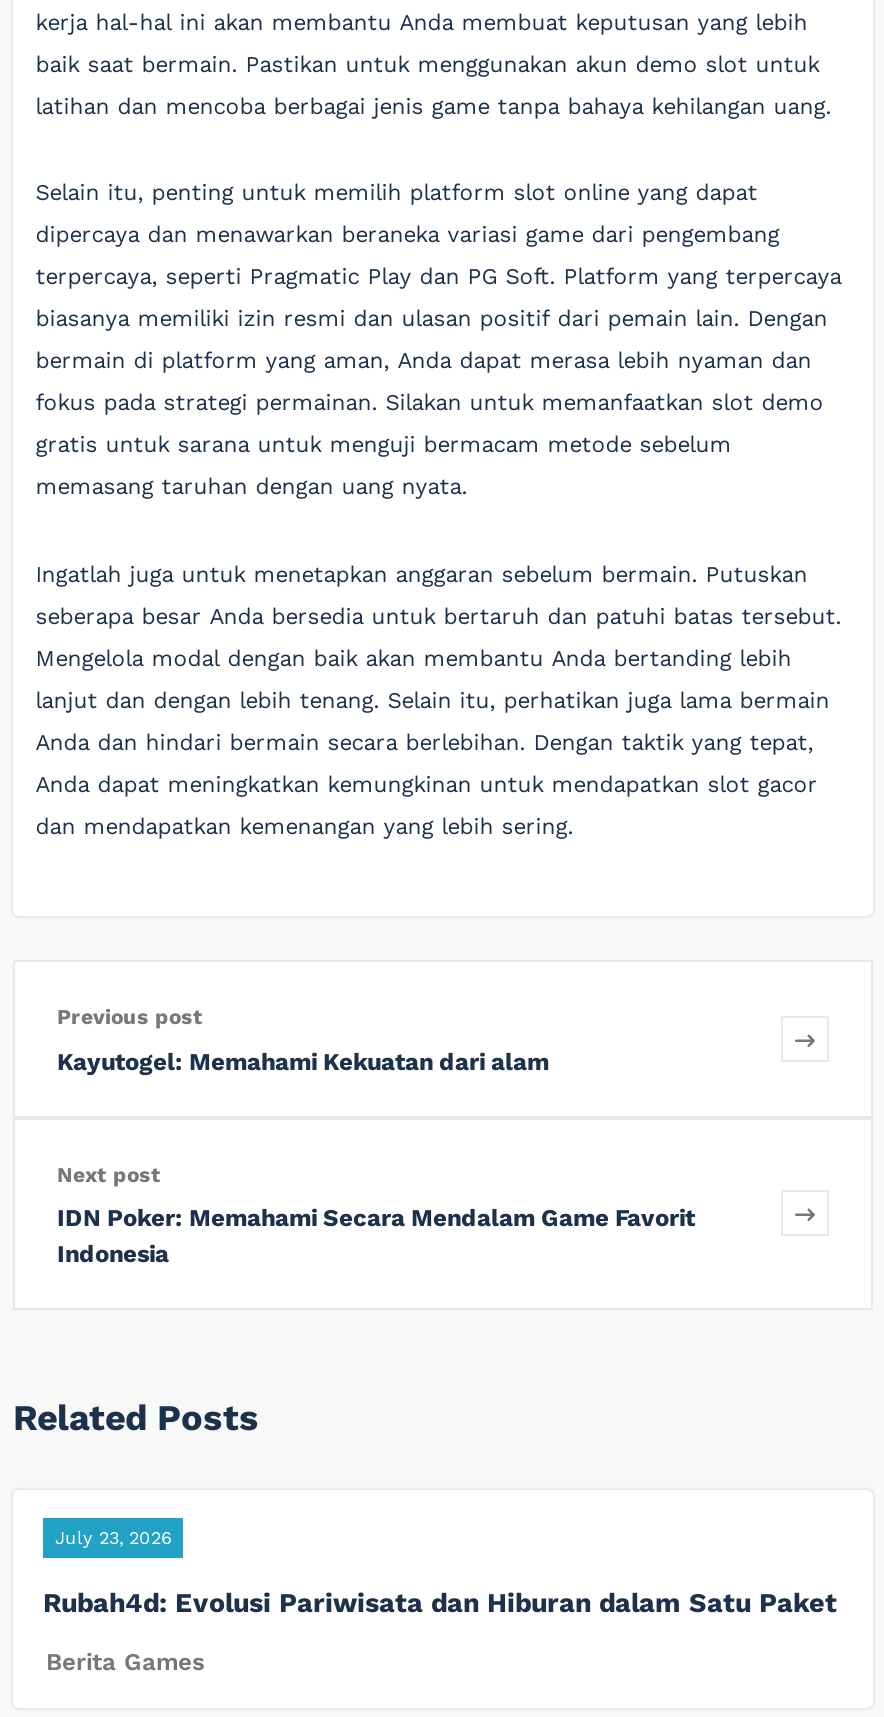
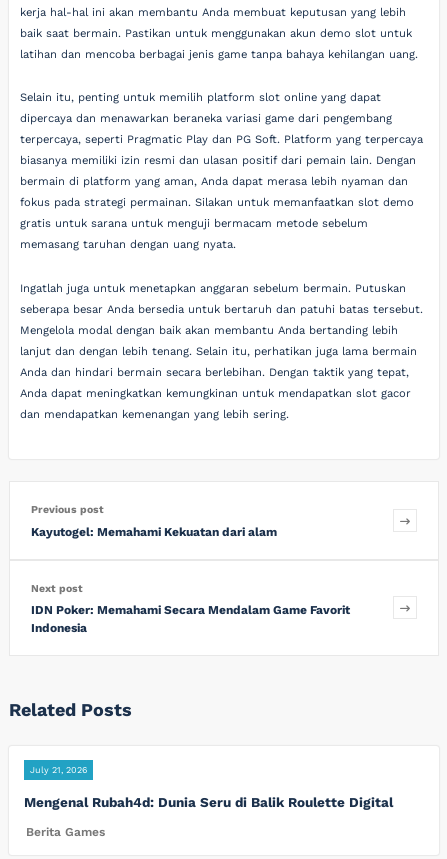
[55,1527,171,1547] July 23, 2026 -> [30,765,87,775] July 21, 2026
[43,1585,837,1617] Rubah4d: Evolusi Pariwisata dan Hiburan dalam Satu Paket -> [24,794,393,810] Mengenal Rubah4d: Dunia Seru di Balik Roulette Digital

